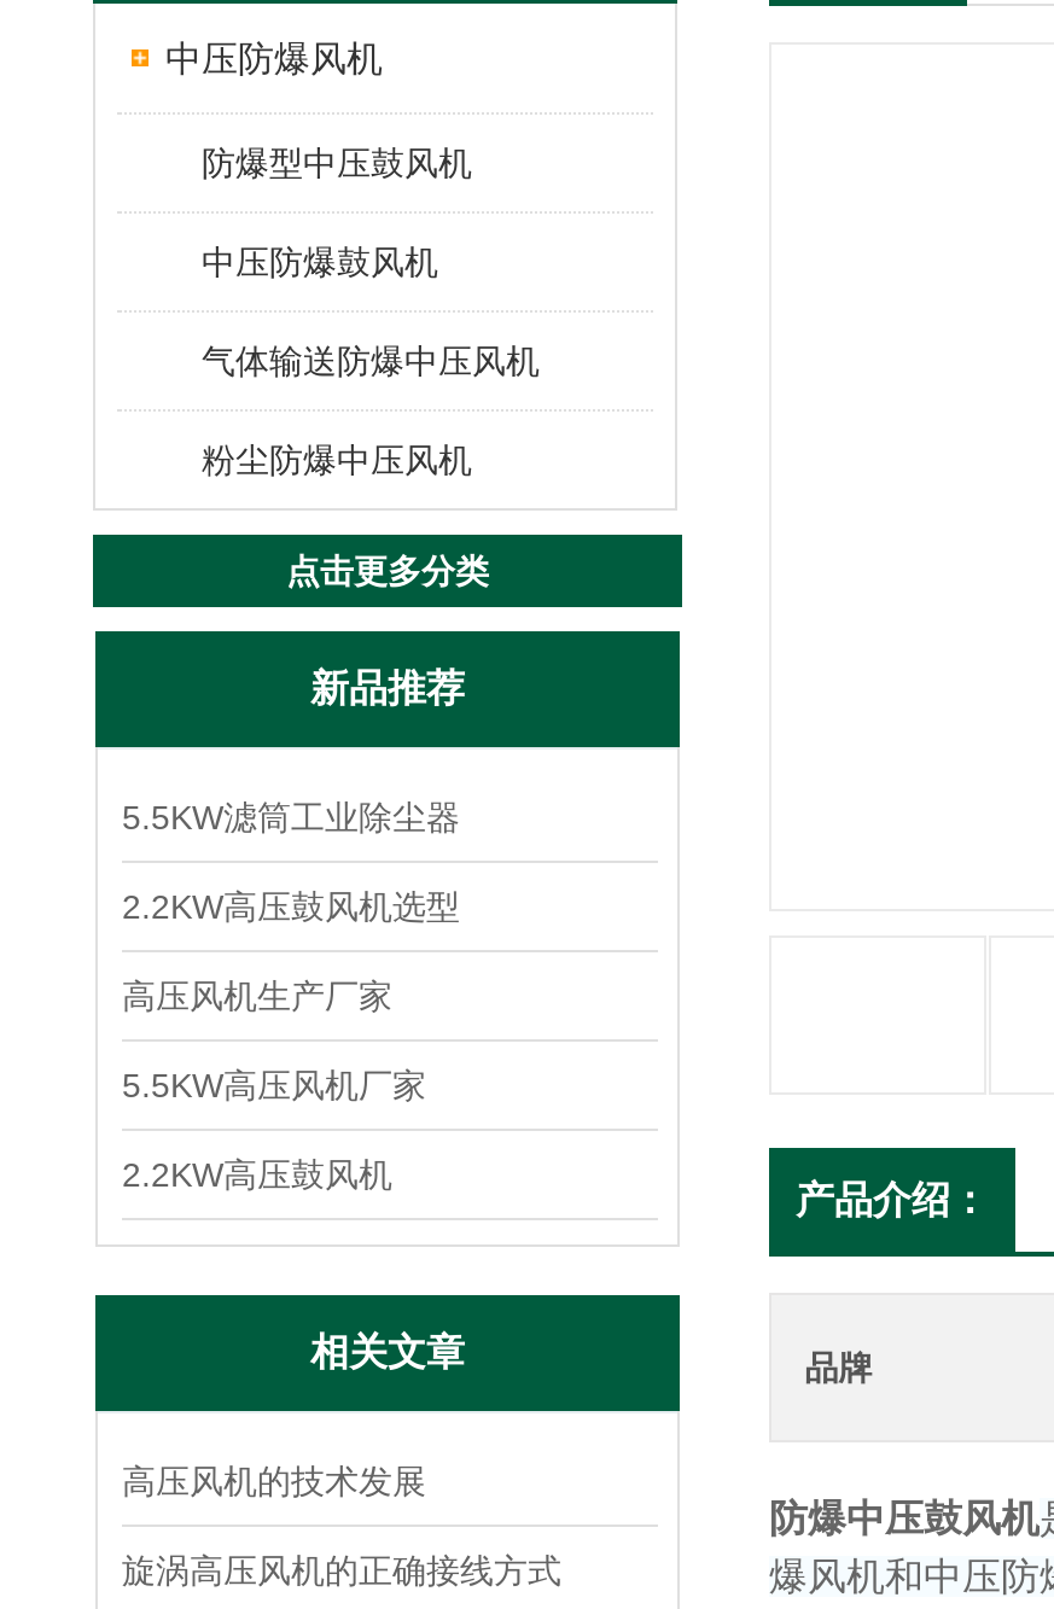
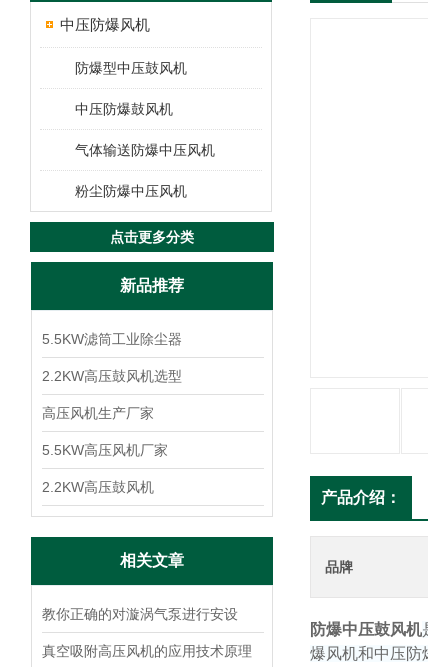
[122,1462,426,1500] 高压风机的技术发展 -> [42,606,238,622] 教你正确的对漩涡气泵进行安设
[122,1551,561,1590] 旋涡高压风机的正确接线方式 -> [42,643,252,659] 真空吸附高压风机的应用技术原理

